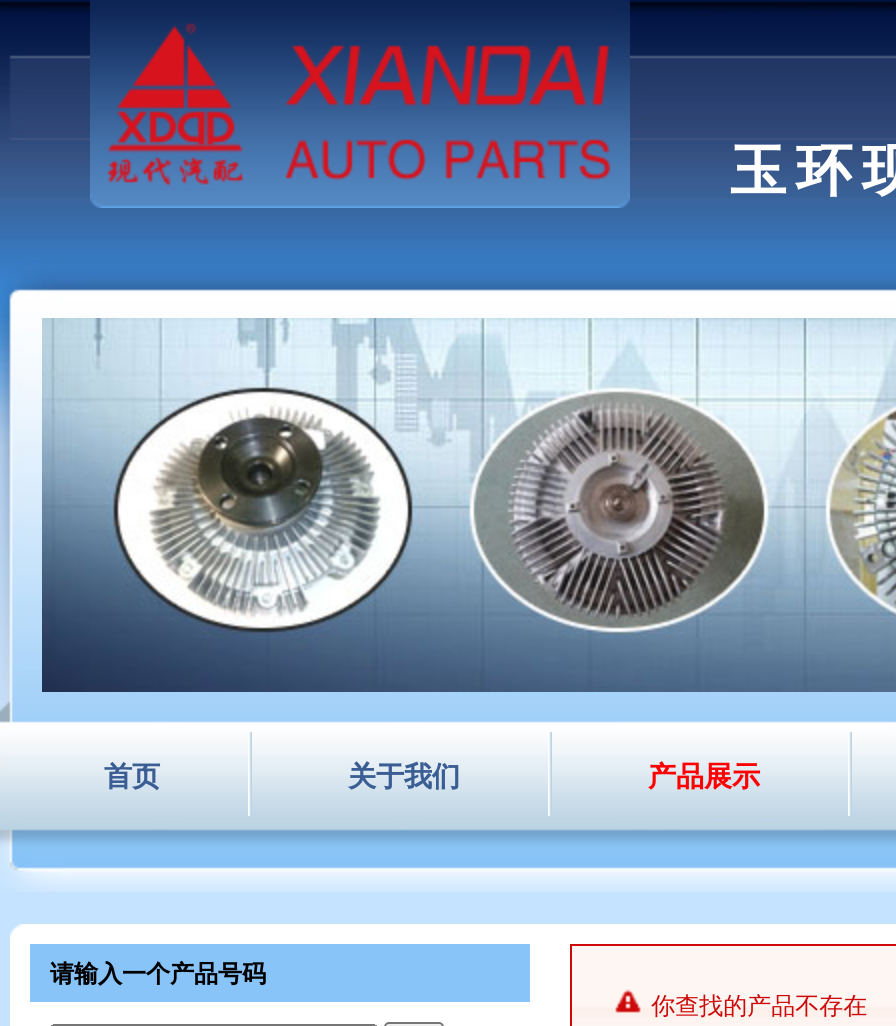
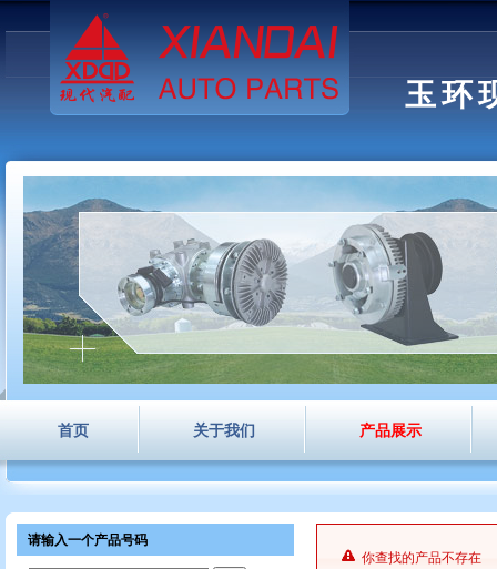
[42,320,890,692] [image] -> [23,176,494,384] [image]

